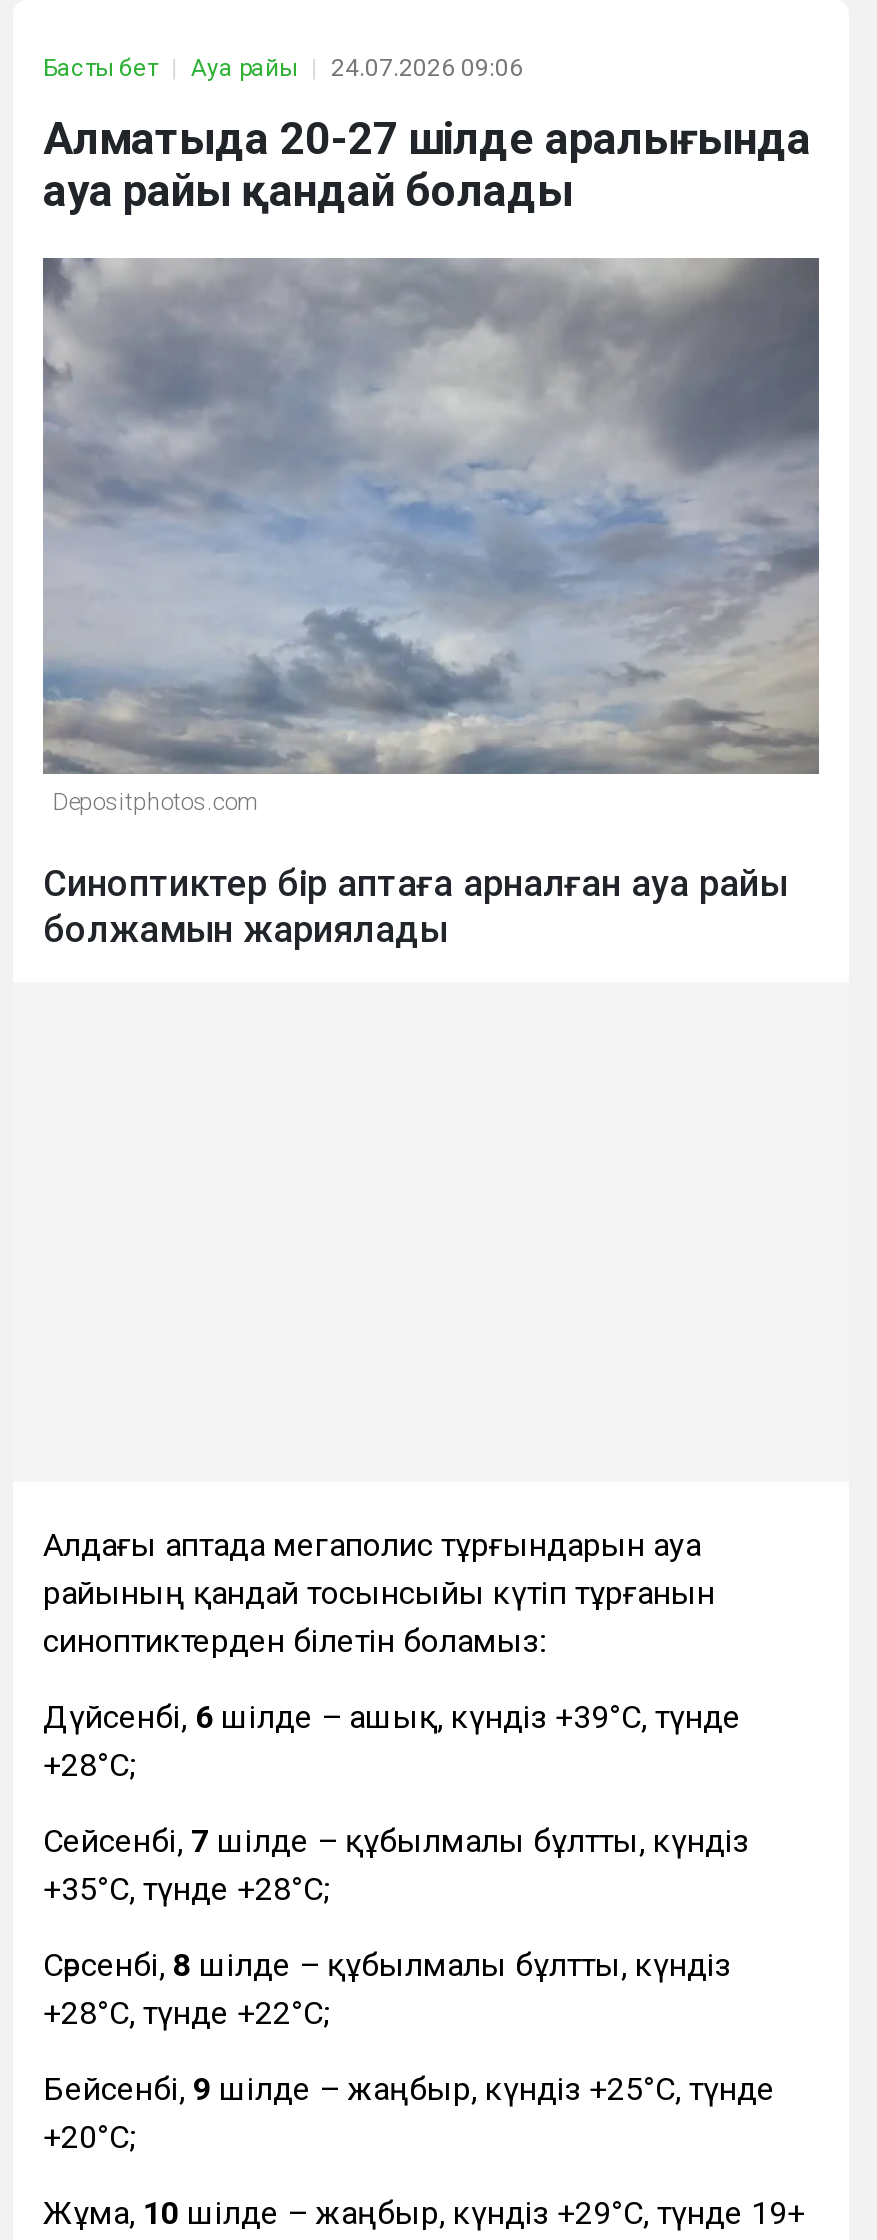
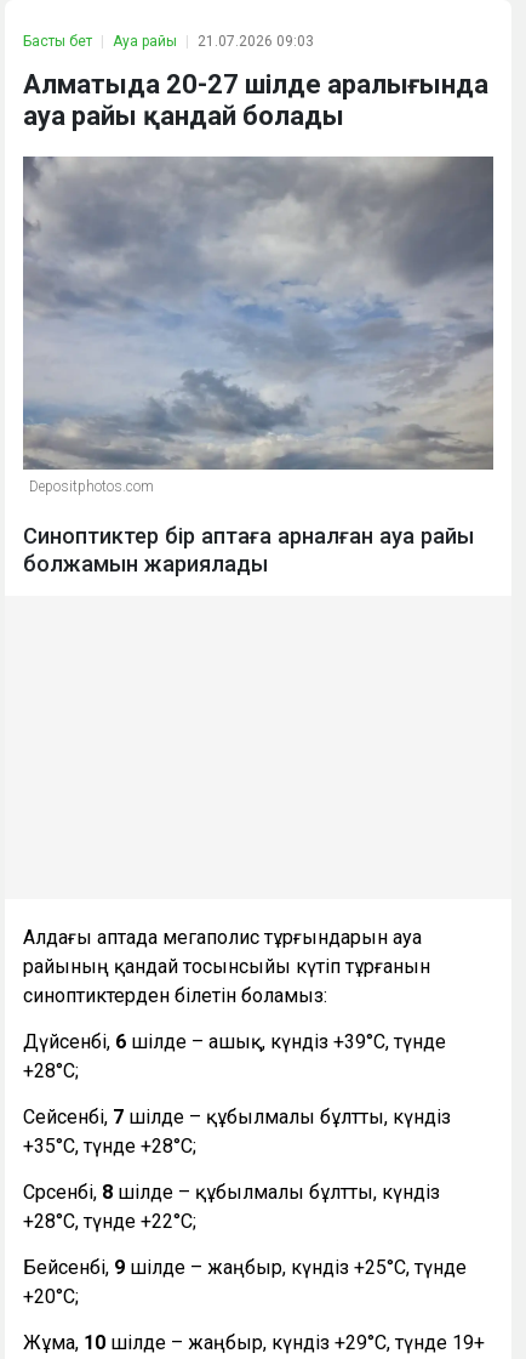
[43,53,523,81] Басты бет Ауа райы 24.07.2026 09:06 -> [23,32,314,49] Басты бет Ауа райы 21.07.2026 09:03

